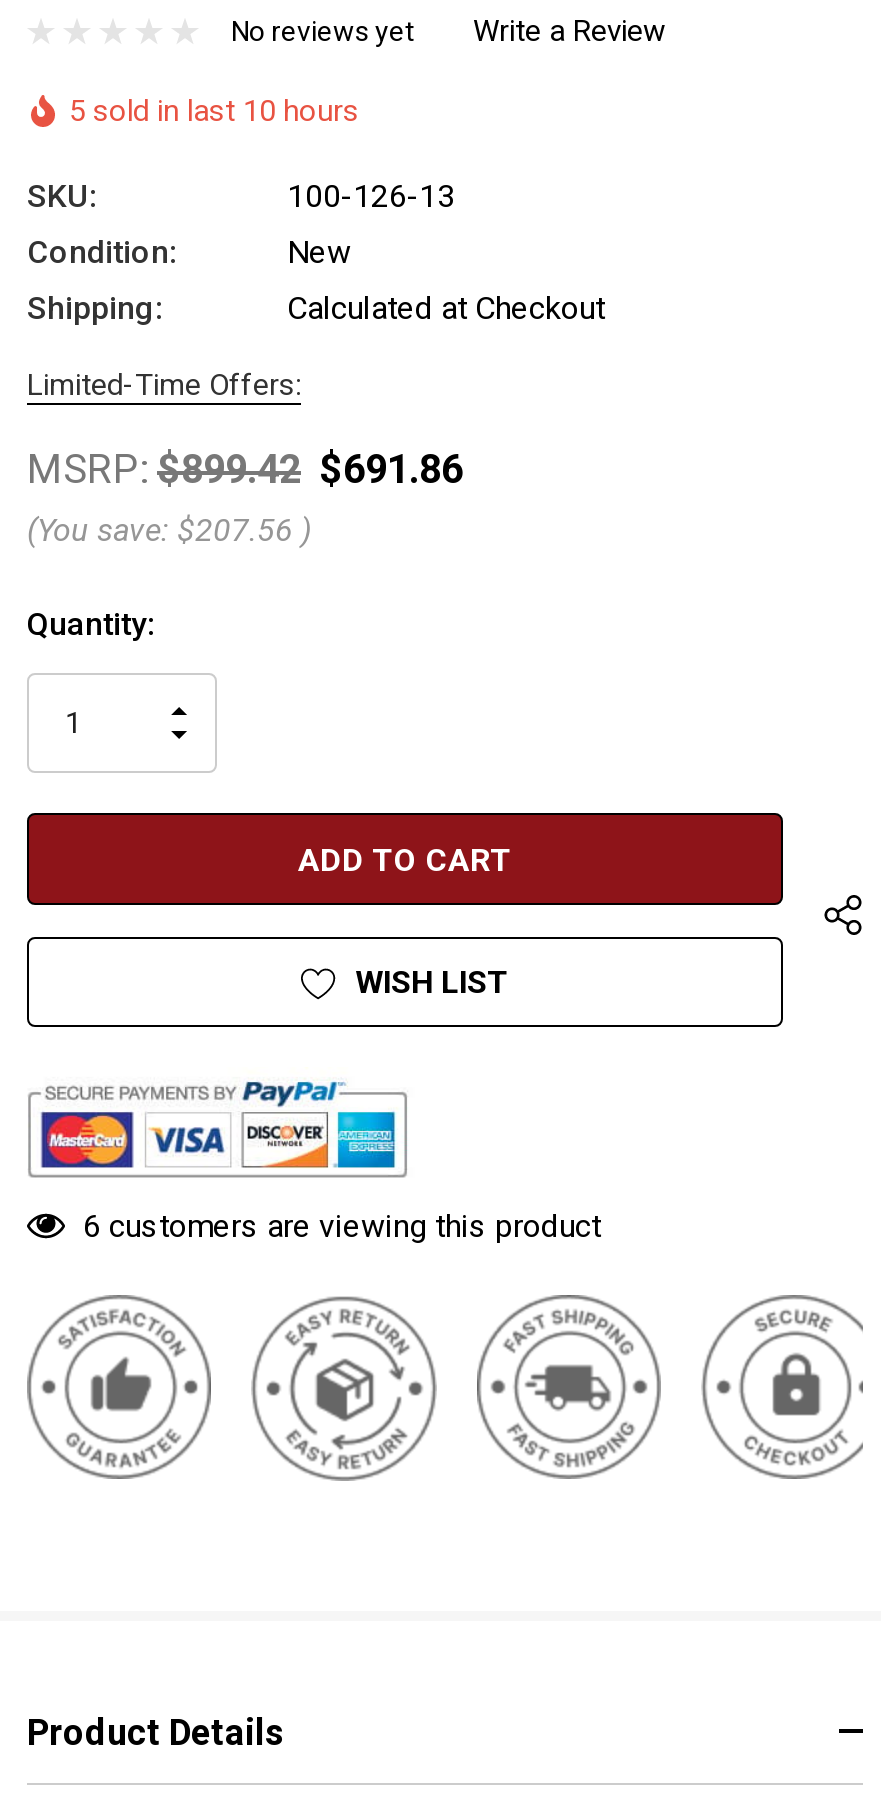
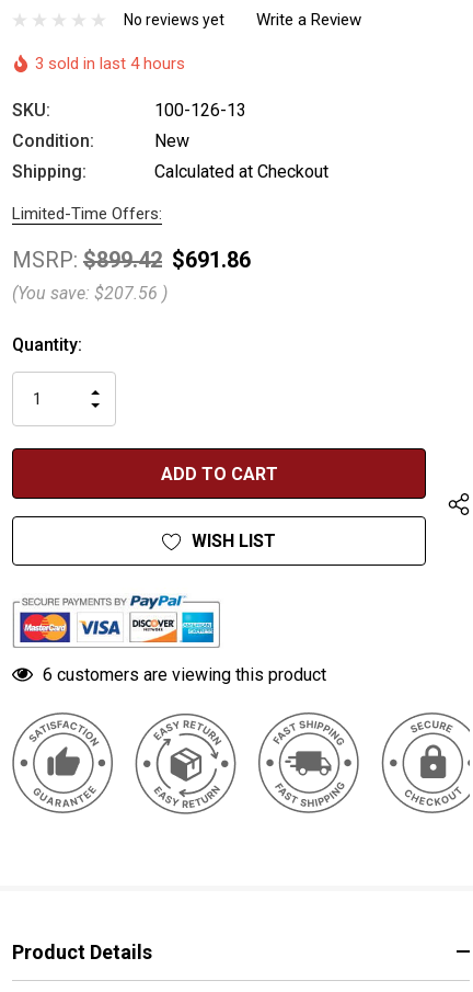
[69,92,359,128] 5 sold in last 10 hours -> [35,53,185,73] 3 sold in last 4 hours

